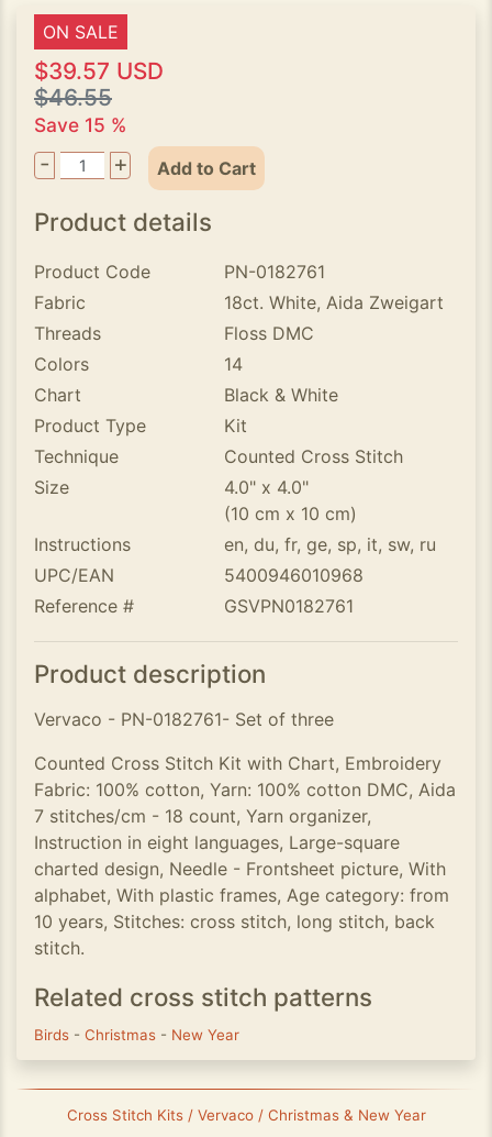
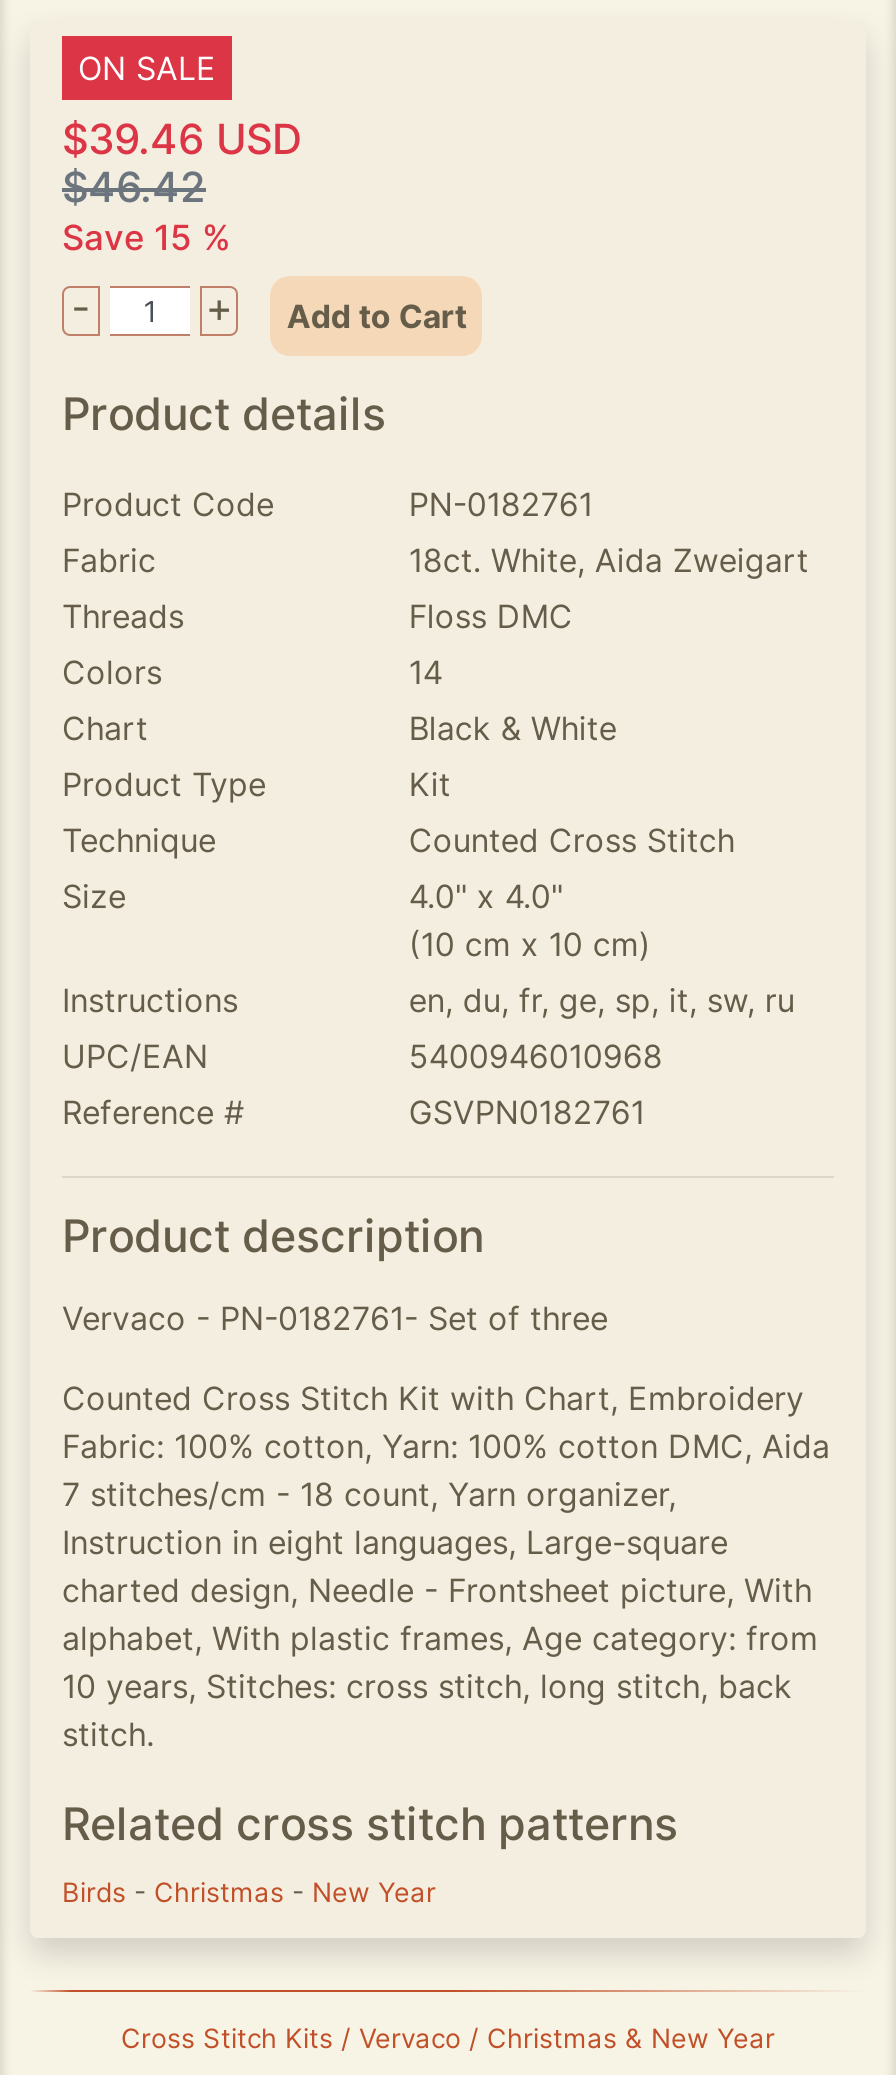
[34,57,164,85] $39.57 USD -> [62,114,302,164] $39.46 USD
[34,84,112,111] $46.55 -> [62,162,206,212] $46.42

